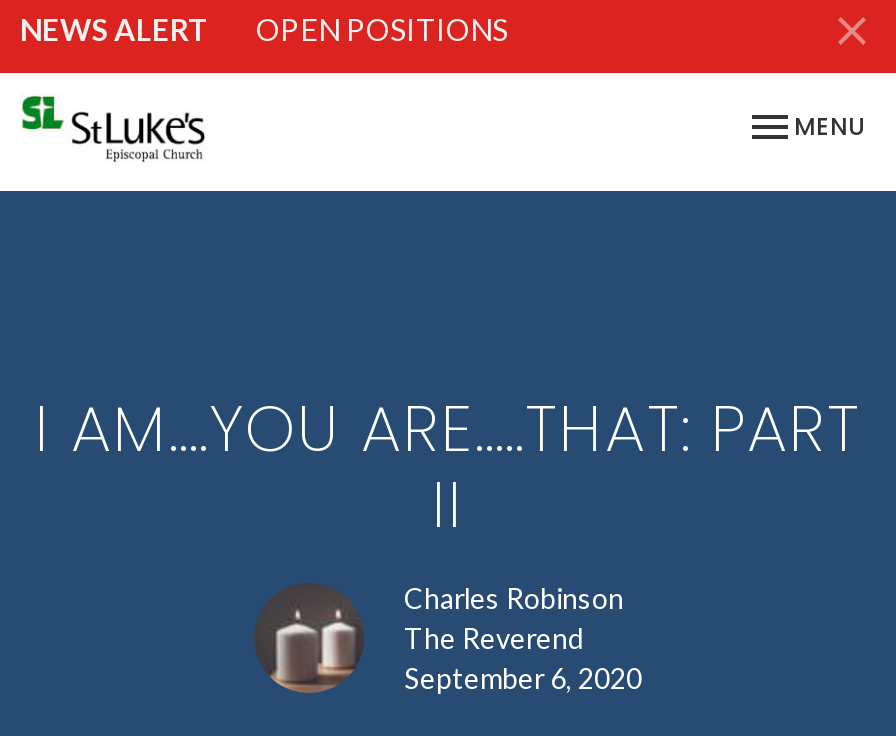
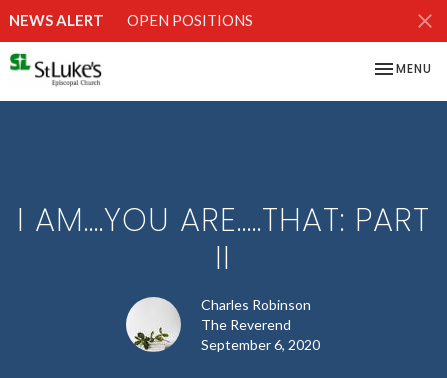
[254,583,364,693] [image] -> [125,296,182,353] [image]

